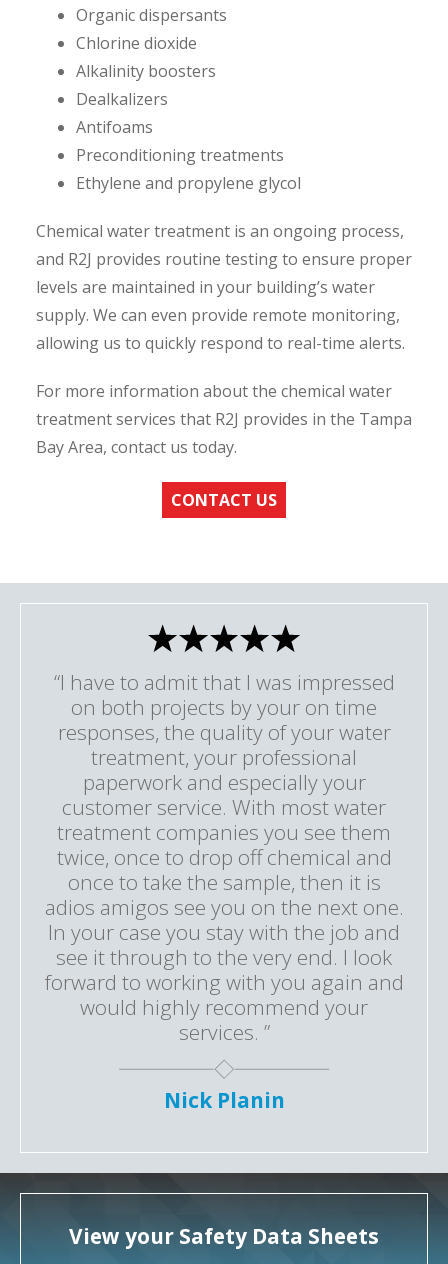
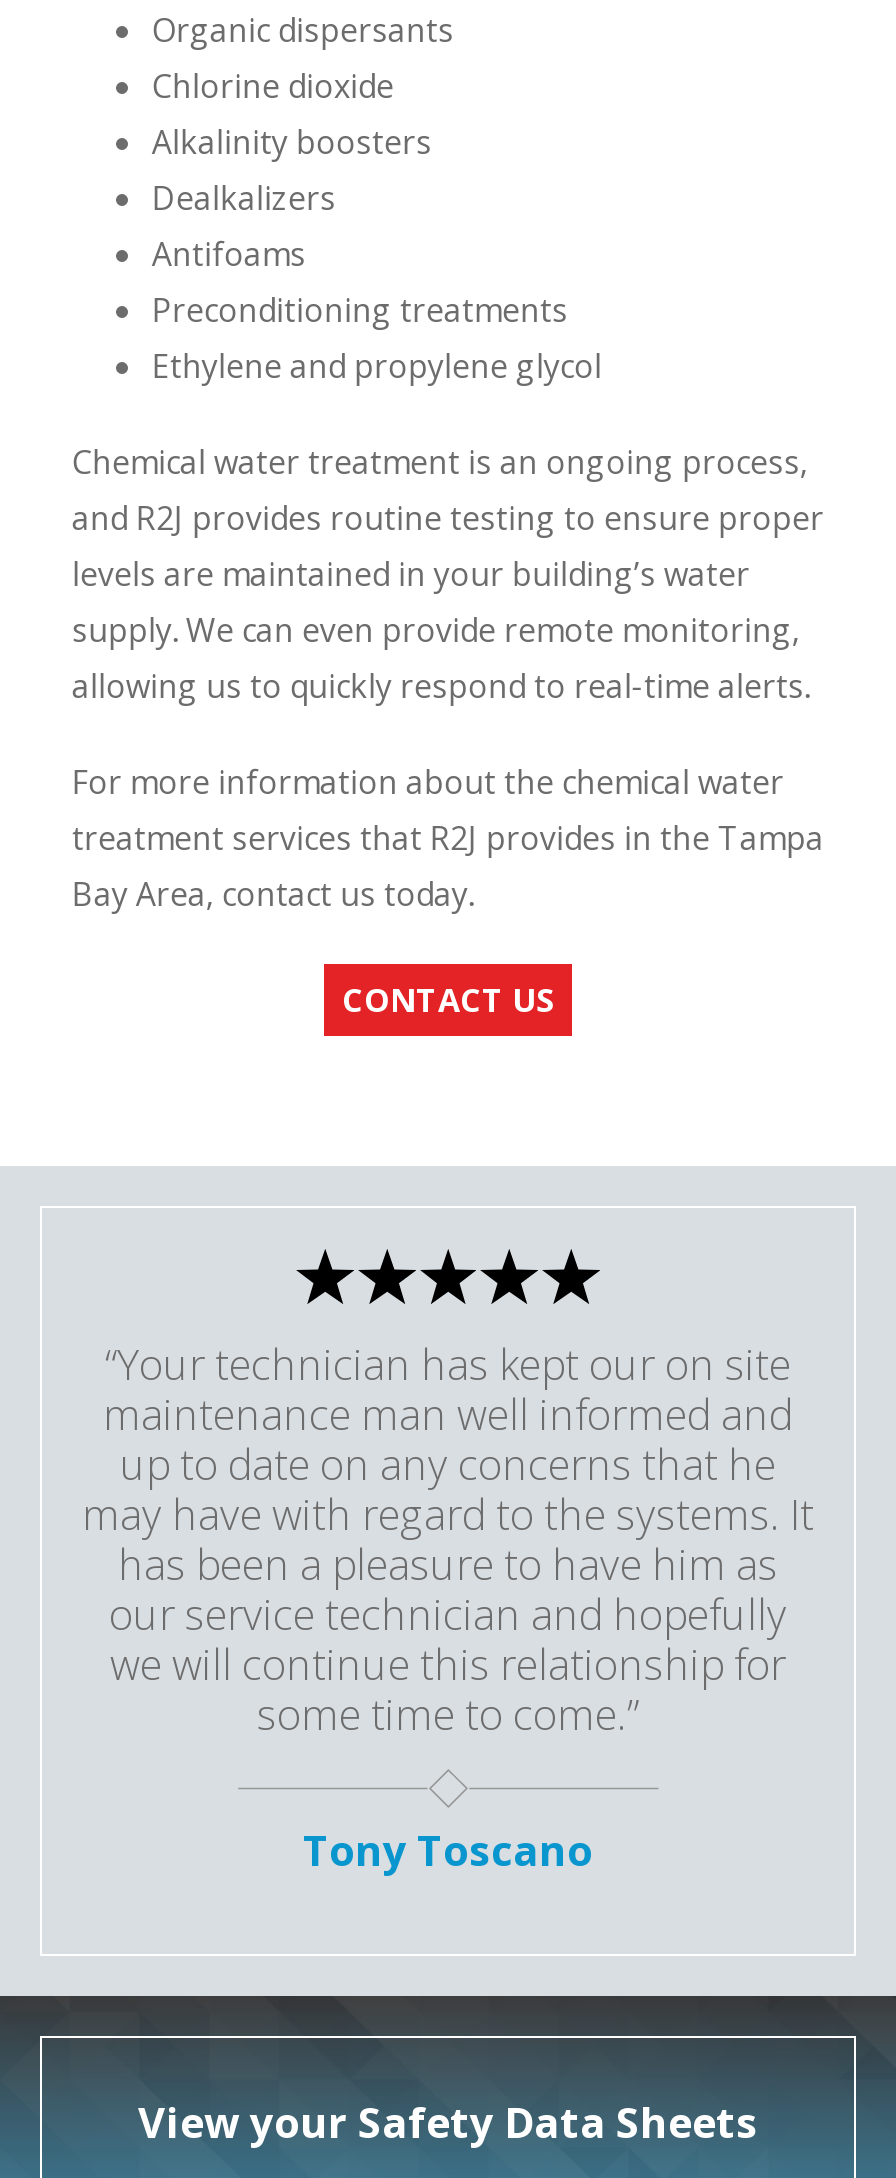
[44,668,403,1046] “I have to admit that I was impressed | on both projects by your on time | responses, the quality of your water | treatment, your professional | paperwork and especially your | customer service. With most water | treatment companies you see them | twice, once to drop off chemical and | once to take the sample, then it is | adios amigos see you on the next one. | In your case you stay with the job and | see it through to the very end. I look | forward to working with you again and | would highly recommend your | services. ” -> [82,1337,814,1743] “Your technician has kept our on site | maintenance man well informed and | up to date on any concerns that he | may have with regard to the systems. It | has been a pleasure to have him as | our service technician and hopefully | we will continue this relationship for | some time to come.”
[163,1086,284,1114] Nick Planin -> [303,1822,593,1878] Tony Toscano

